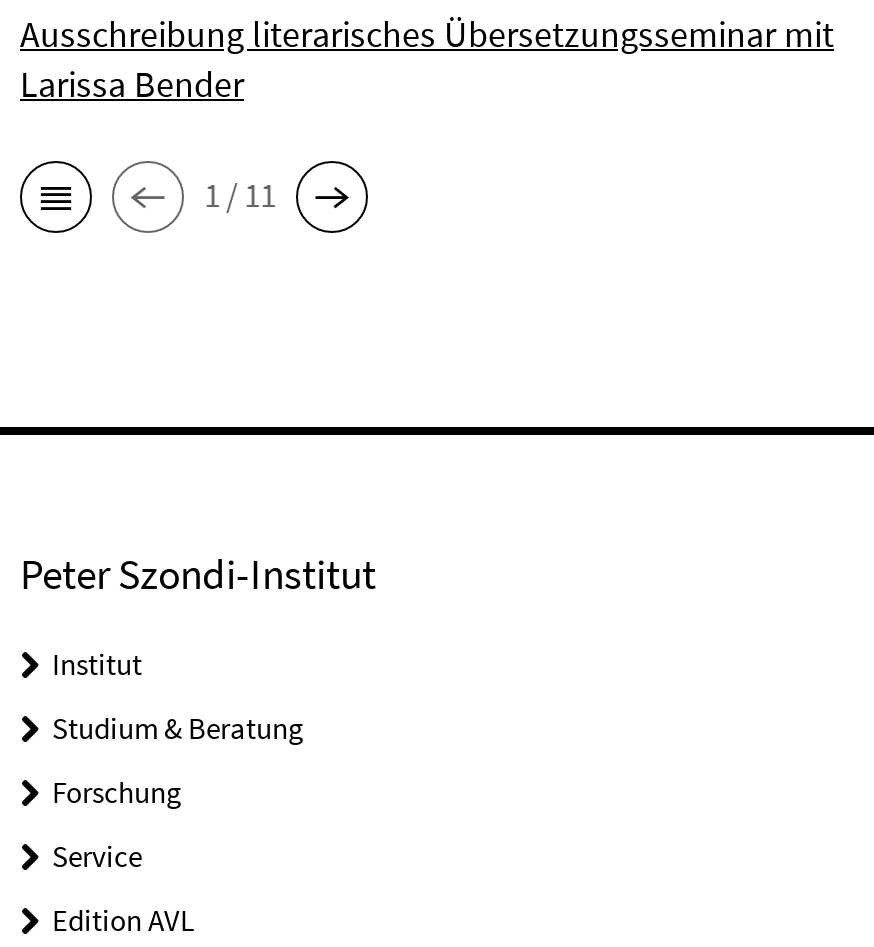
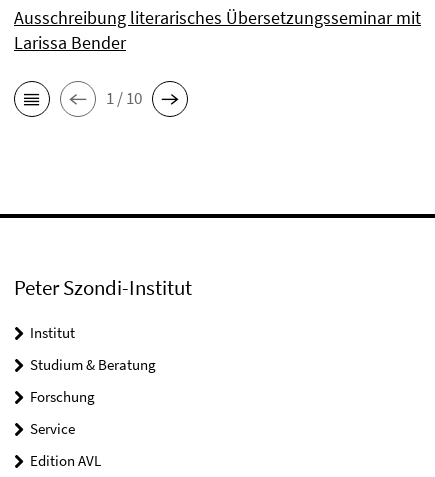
[204,173,276,217] 1 / 11 -> [106,87,142,109] 1 / 10

